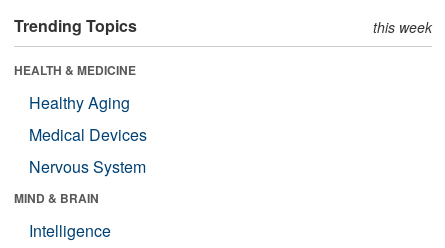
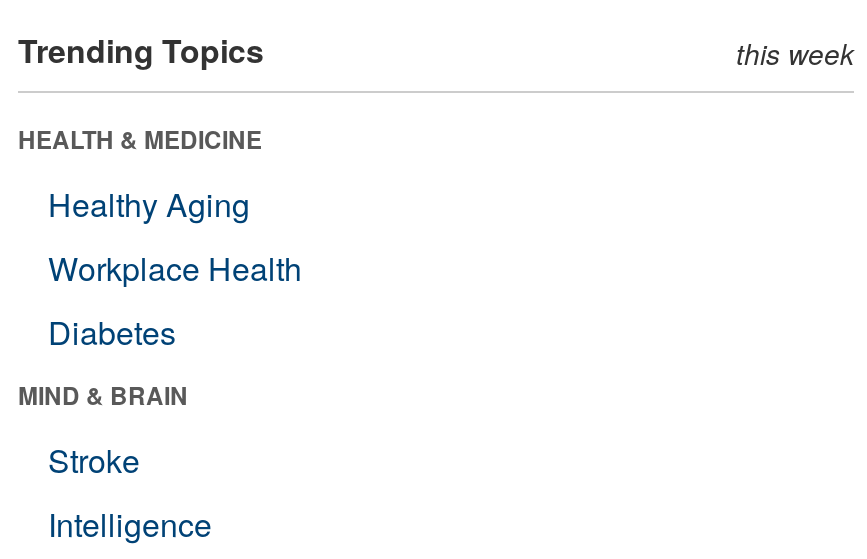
[29,123,147,178] Medical Devices | Nervous System -> [48,245,302,355] Workplace Health | Diabetes
none -> [48,437,140,483] Stroke

